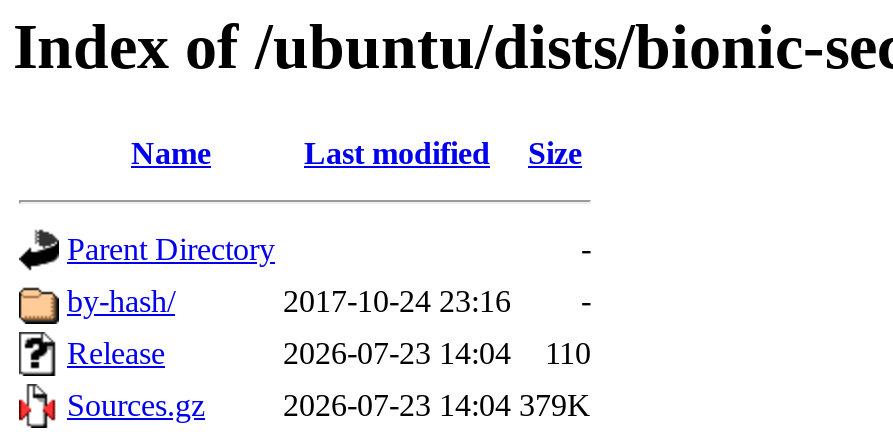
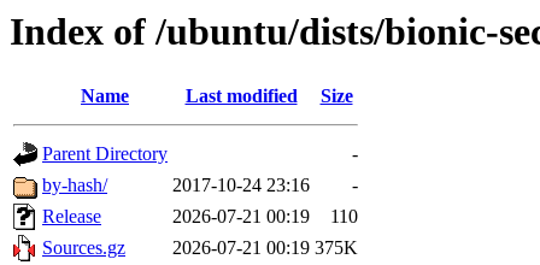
[283,337,591,371] 2026-07-23 14:04 110 -> [172,206,358,227] 2026-07-21 00:19 110
[283,389,591,423] 2026-07-23 14:04 379K -> [172,238,358,258] 2026-07-21 00:19 375K

